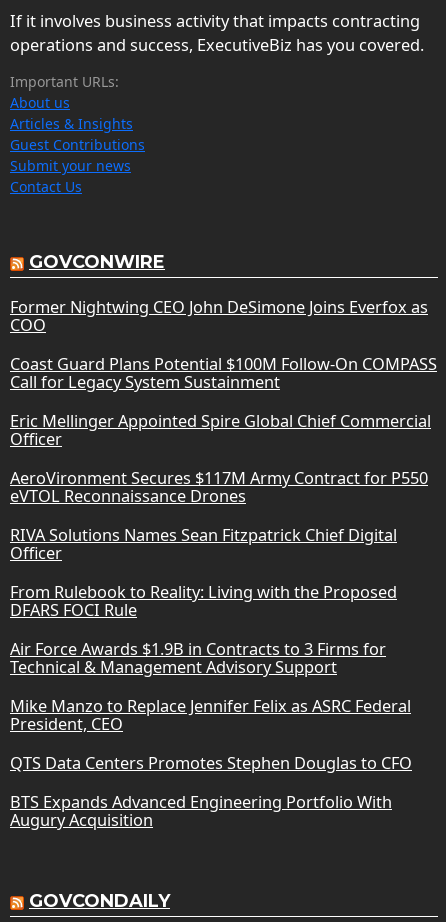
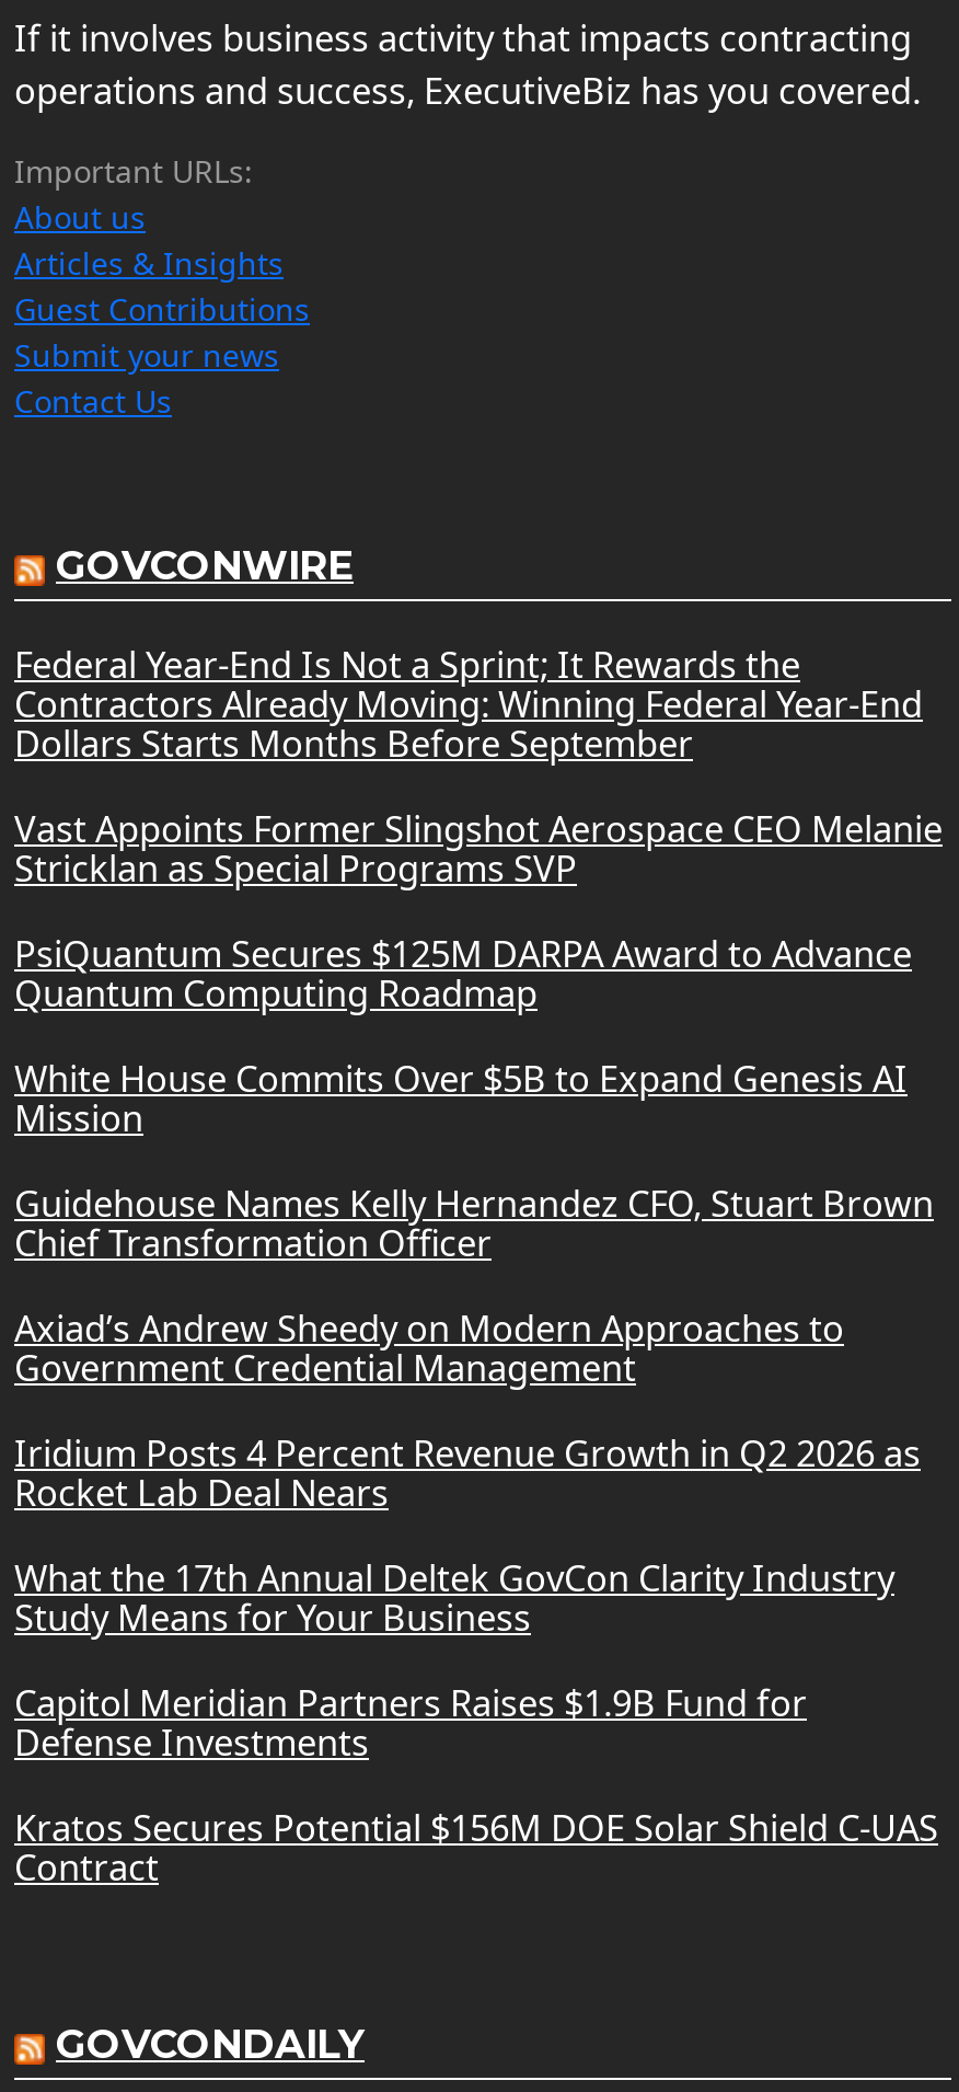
[10,296,428,336] Former Nightwing CEO John DeSimone Joins Everfox as | COO -> [14,641,923,768] Federal Year-End Is Not a Sprint; It Rewards the | Contractors Already Moving: Winning Federal Year-End | Dollars Starts Months Before September
[10,353,437,393] Coast Guard Plans Potential $100M Follow-On COMPASS | Call for Legacy System Sustainment -> [14,806,943,893] Vast Appoints Former Slingshot Aerospace CEO Melanie | Stricklan as Special Programs SVP
[10,410,431,450] Eric Mellinger Appointed Spire Global Chief Commercial | Officer -> [14,931,912,1018] PsiQuantum Secures $125M DARPA Award to Advance | Quantum Computing Roadmap
[10,467,428,507] AeroVironment Secures $117M Army Contract for P550 | eVTOL Reconnaissance Drones -> [14,1055,908,1143] White House Commits Over $5B to Expand Genesis AI | Mission
[10,524,397,564] RIVA Solutions Names Sean Fitzpatrick Chief Digital | Officer -> [14,1180,934,1268] Guidehouse Names Kelly Hernandez CFO, Stuart Brown | Chief Transformation Officer
[10,581,397,621] From Rulebook to Reality: Living with the Proposed | DFARS FOCI Rule -> [14,1305,844,1393] Axiad’s Andrew Sheedy on Modern Approaches to | Government Credential Management
[10,638,386,678] Air Force Awards $1.9B in Contracts to 3 Firms for | Technical & Management Advisory Support -> [14,1430,921,1518] Iridium Posts 4 Percent Revenue Growth in Q2 2026 as | Rocket Lab Deal Nears
[10,695,411,735] Mike Manzo to Replace Jennifer Felix as ASRC Federal | President, CEO -> [14,1555,894,1642] What the 17th Annual Deltek GovCon Clarity Industry | Study Means for Your Business
[10,752,412,774] QTS Data Centers Promotes Stephen Douglas to CFO -> [14,1680,807,1767] Capitol Meridian Partners Raises $1.9B Fund for | Defense Investments
[10,791,392,831] BTS Expands Advanced Engineering Portfolio With | Augury Acquisition -> [14,1805,938,1892] Kratos Secures Potential $156M DOE Solar Shield C-UAS | Contract

